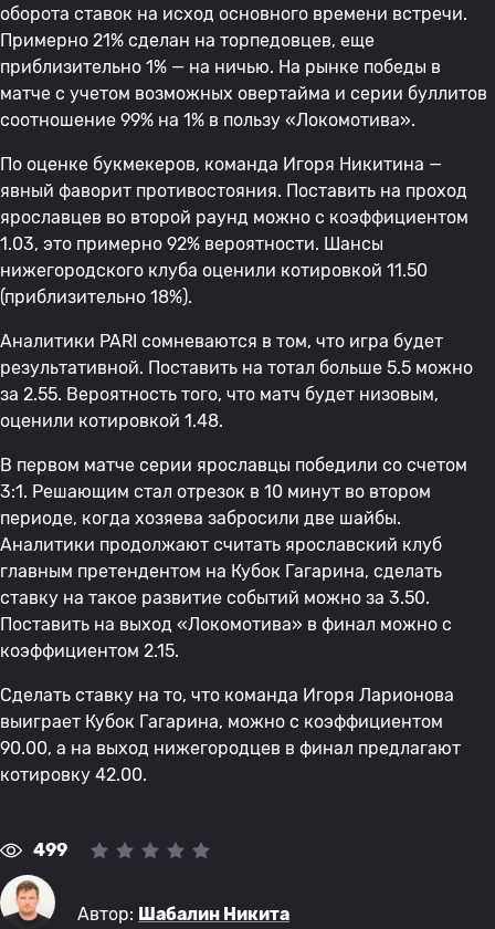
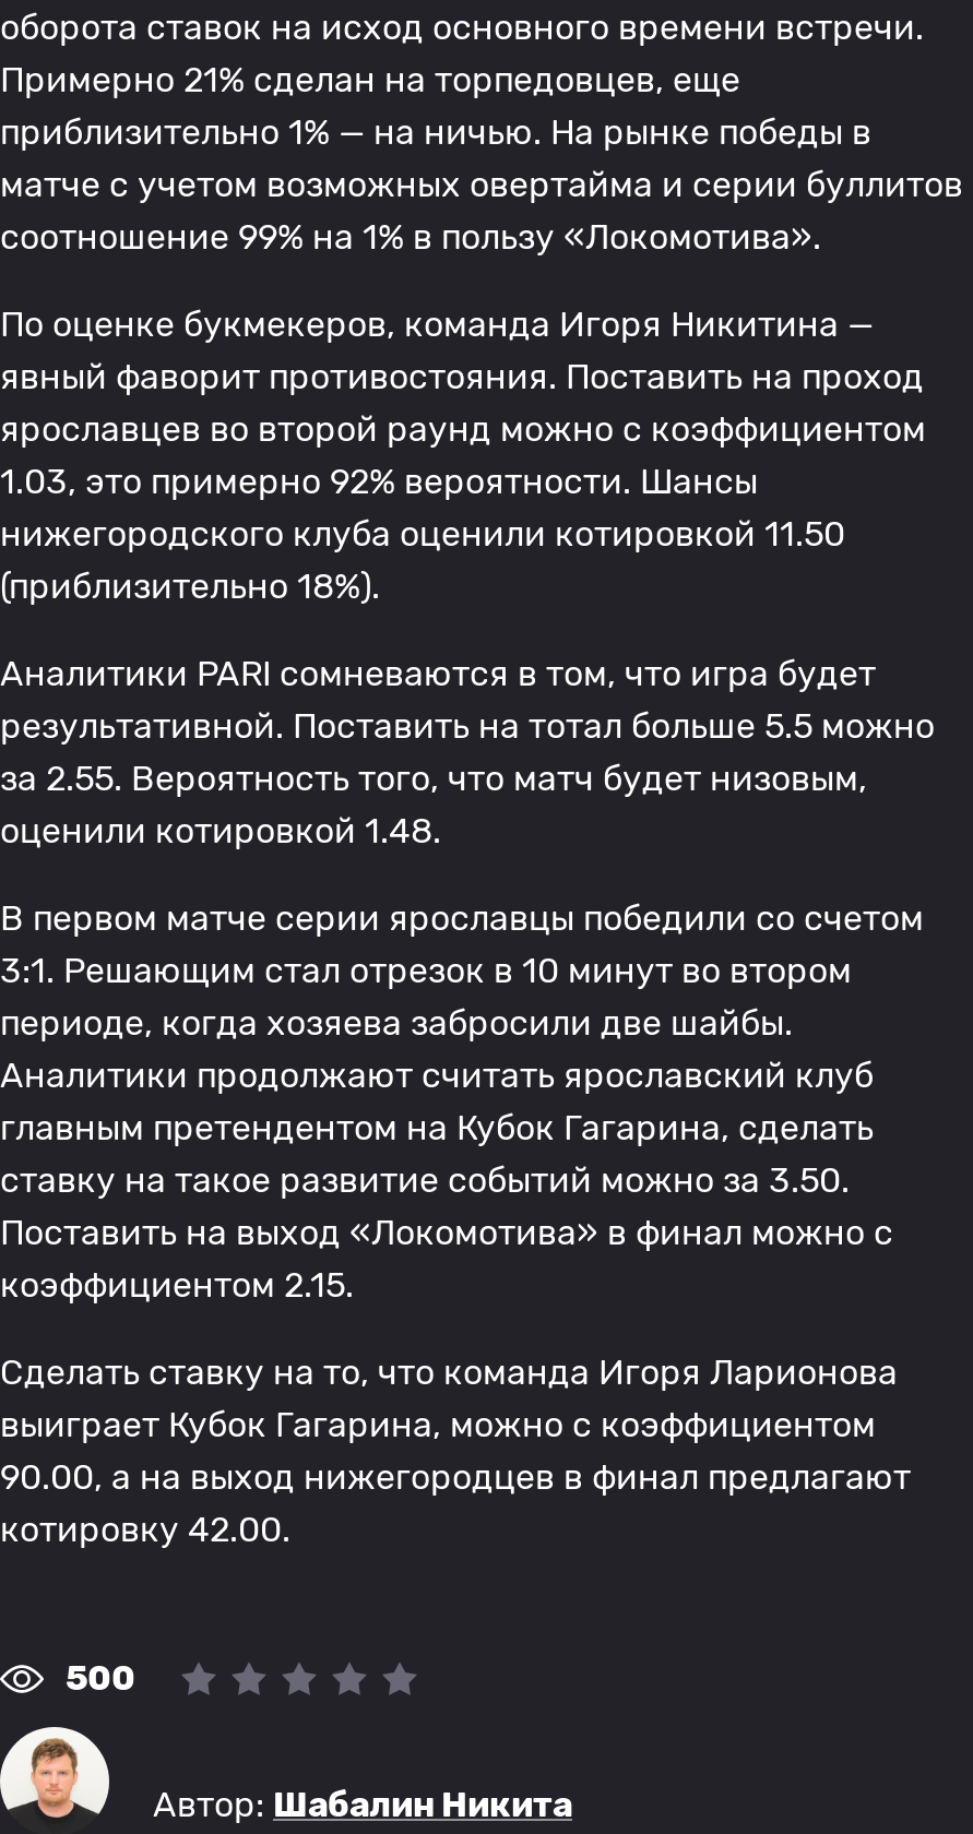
[33,839,67,860] 499 -> [66,1657,135,1699] 500

